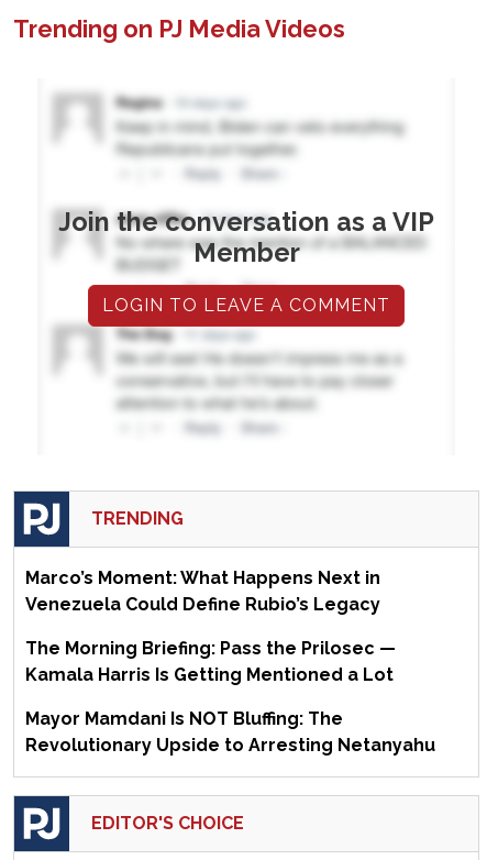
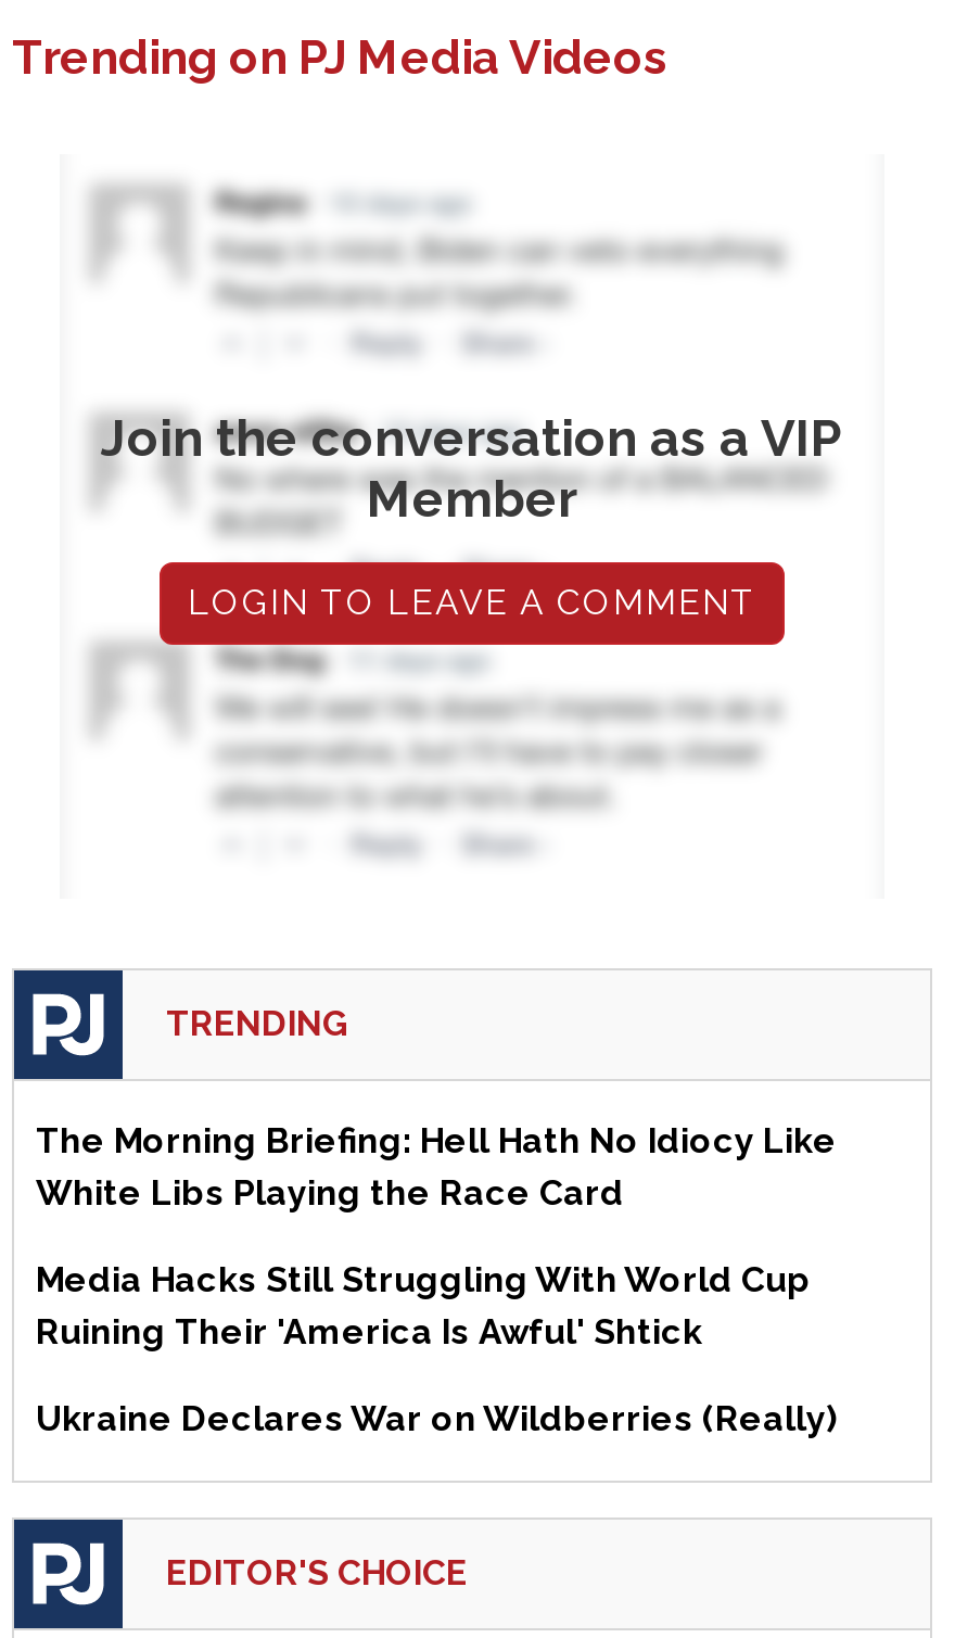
[25,567,380,615] Marco’s Moment: What Happens Next in | Venezuela Could Define Rubio’s Legacy -> [36,1120,837,1214] The Morning Briefing: Hell Hath No Idiocy Like | White Libs Playing the Race Card
[25,638,396,685] The Morning Briefing: Pass the Prilosec — | Kamala Harris Is Getting Mentioned a Lot -> [36,1259,811,1353] Media Hacks Still Struggling With World Cup | Ruining Their 'America Is Awful' Shtick
[25,708,435,756] Mayor Mamdani Is NOT Bluffing: The | Revolutionary Upside to Arresting Netanyahu -> [36,1398,837,1439] Ukraine Declares War on Wildberries (Really)

